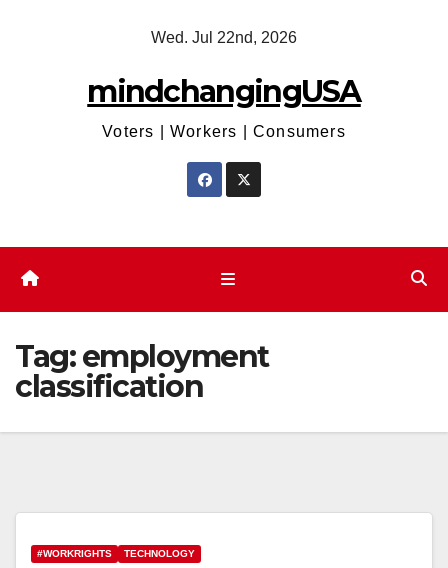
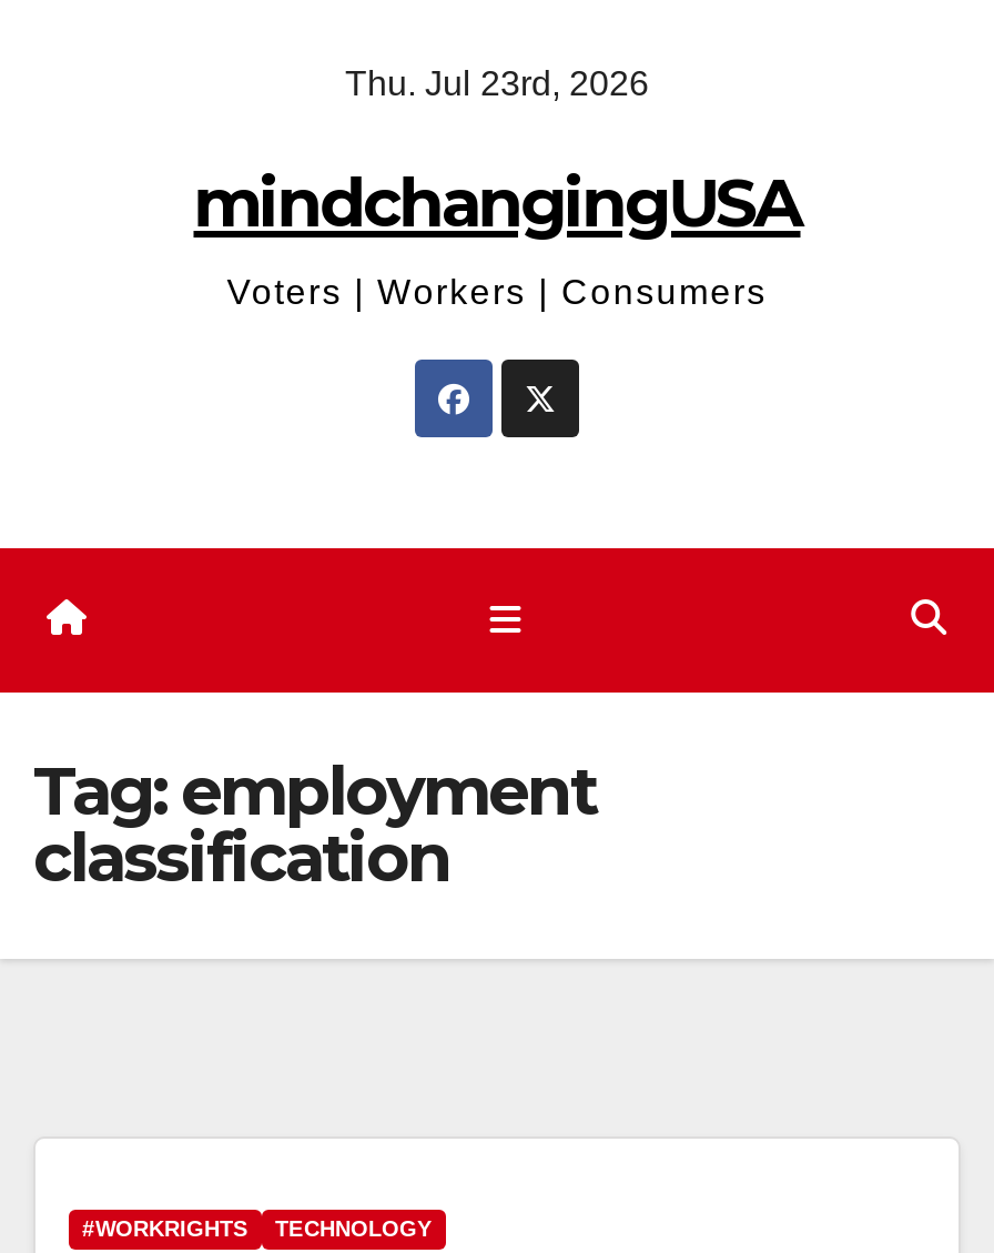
[151,29,297,46] Wed. Jul 22nd, 2026 -> [345,64,649,102] Thu. Jul 23rd, 2026

